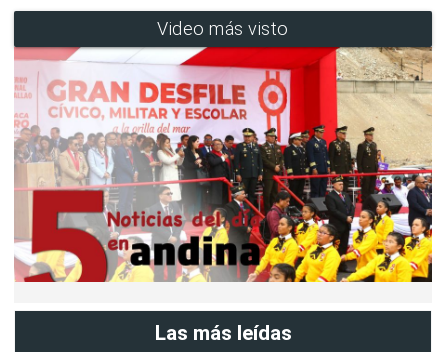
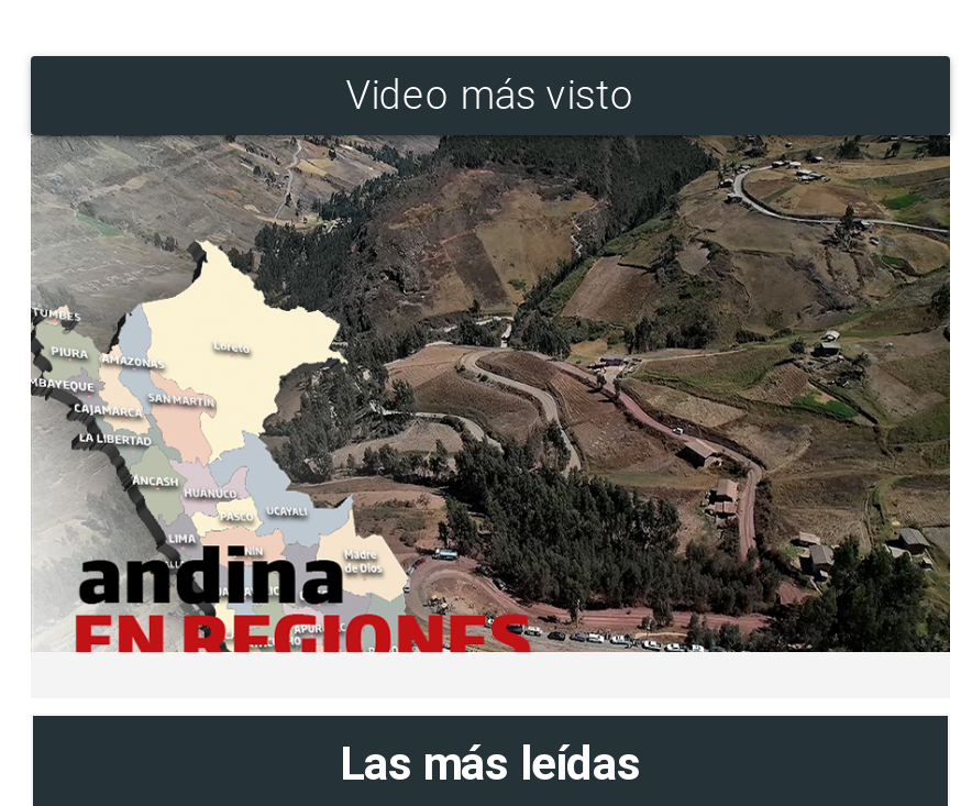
[14,46,433,283] [image] -> [29,135,952,654] [image]

